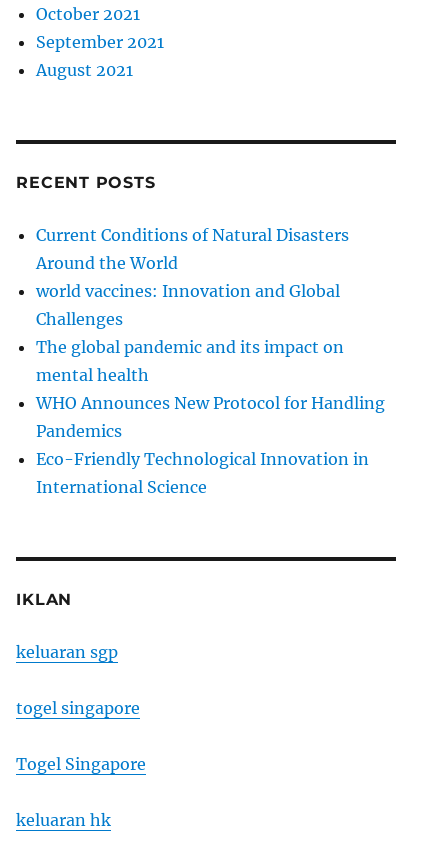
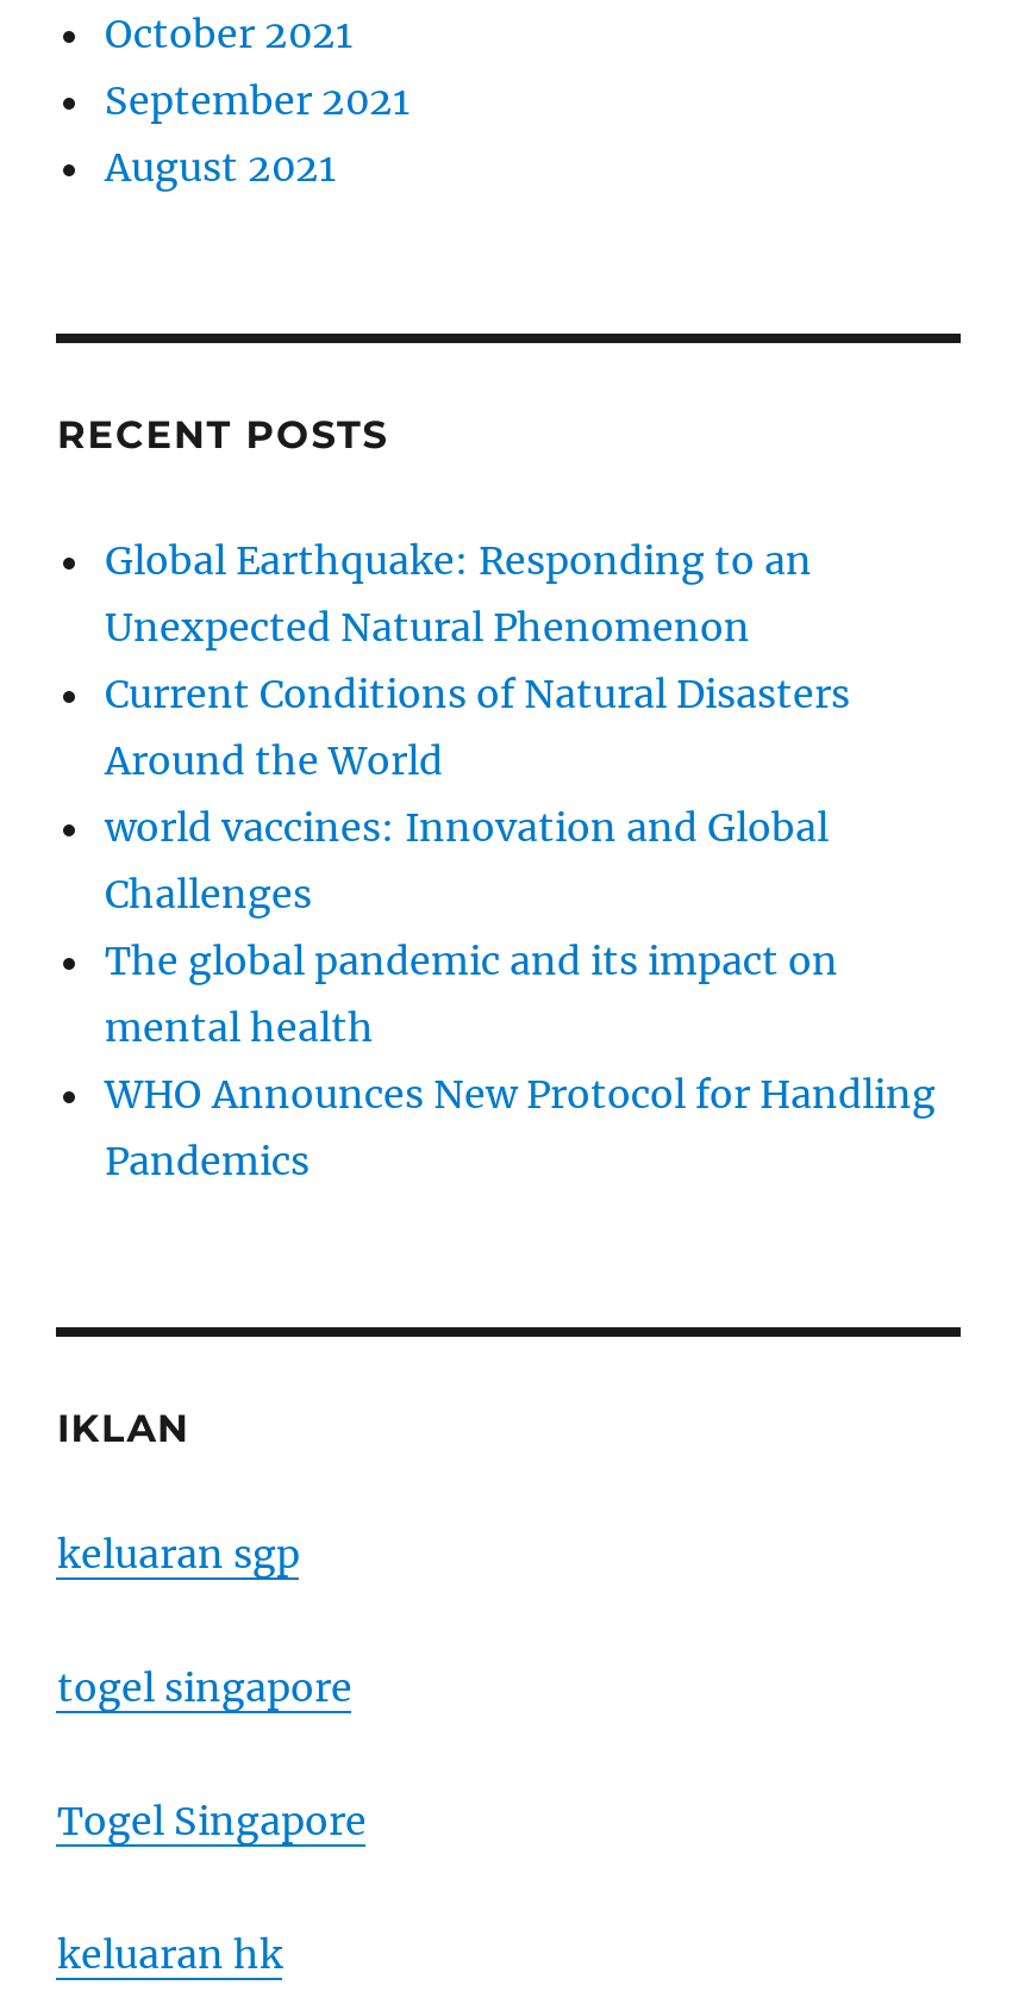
none -> [105,536,812,651] Global Earthquake: Responding to an | Unexpected Natural Phenomenon
moved [36,225,385,441] -> [105,670,936,1184]: Current Conditions of Natural Disasters | Around the World | world vaccines: Innovation and Global | Challenges | The global pandemic and its impact on | mental health | WHO Announces New Protocol for Handling | Pandemics
[36,449,369,497] Eco-Friendly Technological Innovation in | International Science -> none

